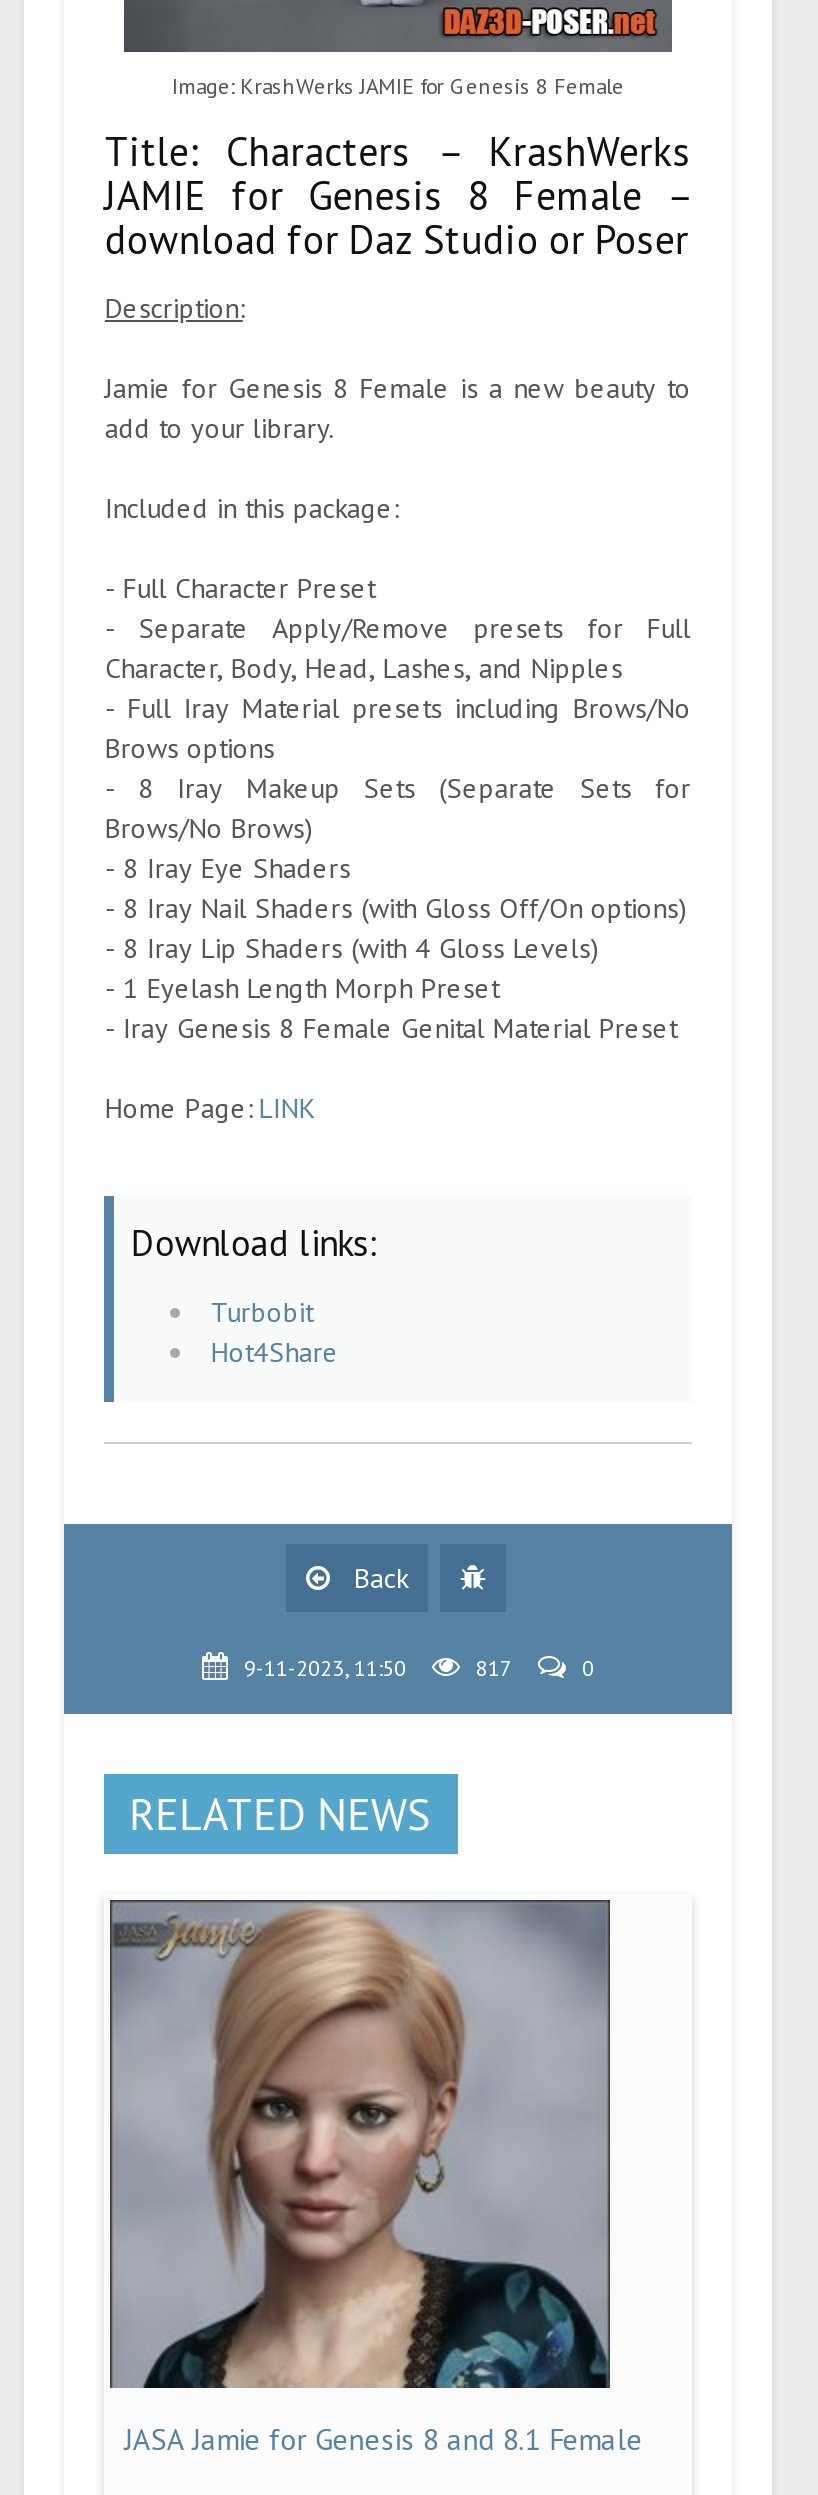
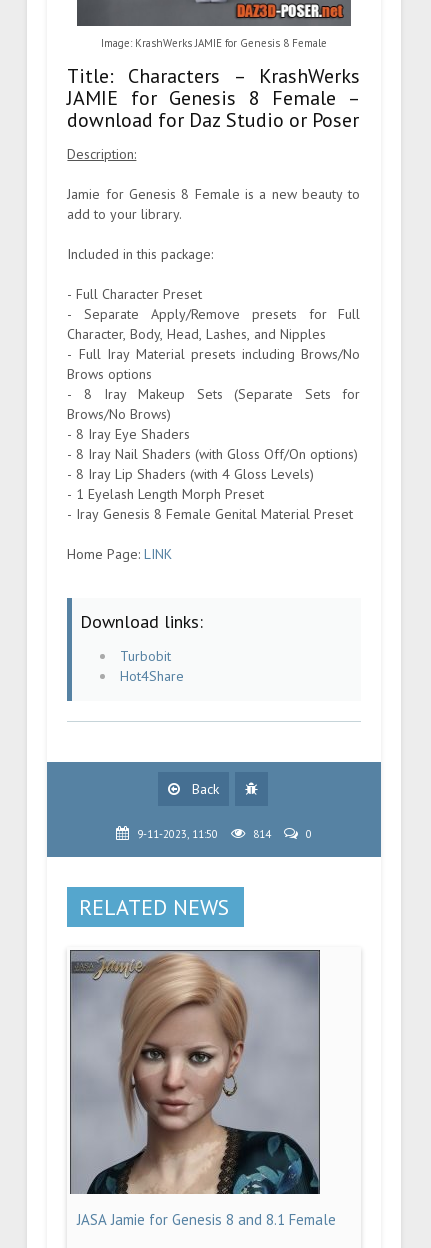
[470,1655,518,1683] 817 -> [250,827,274,841] 814

